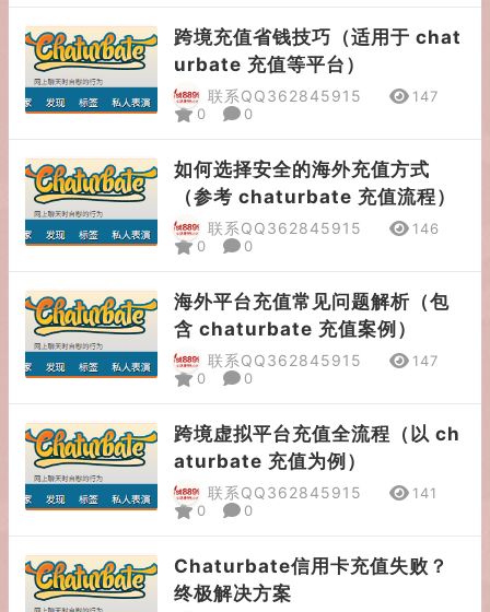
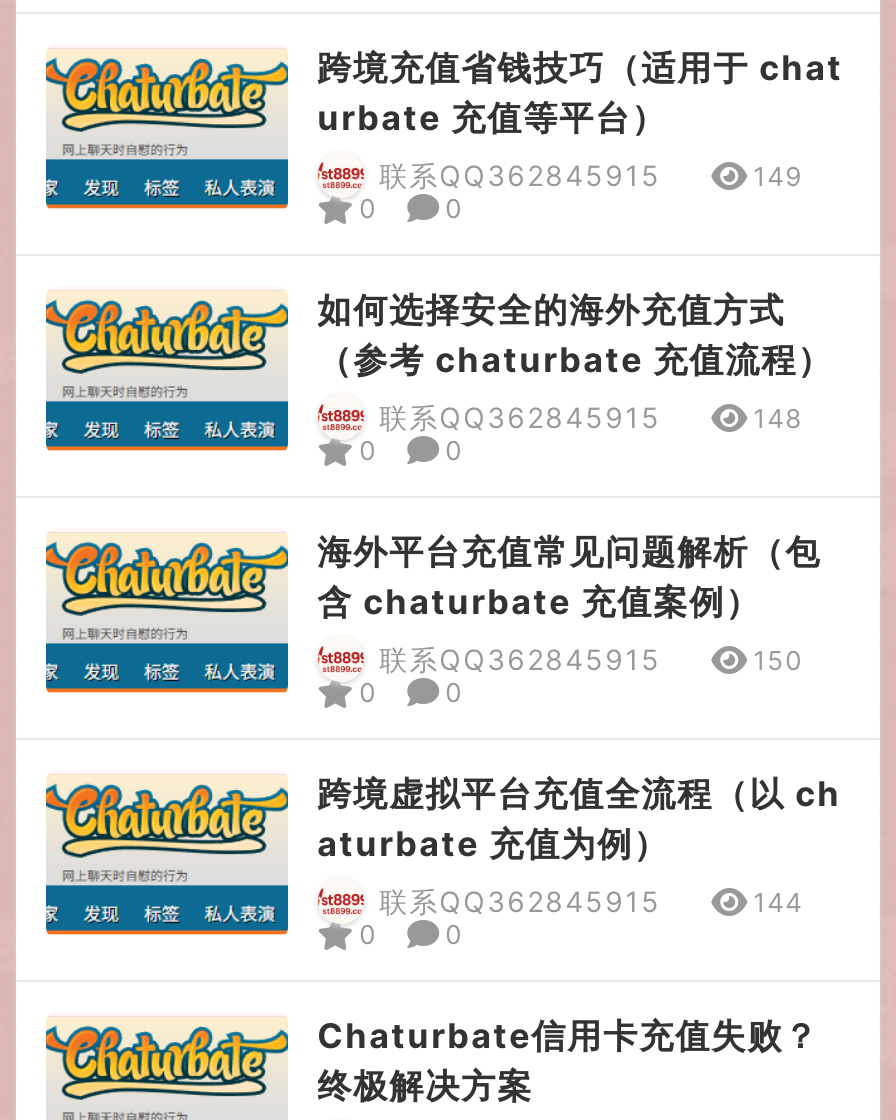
[412,88,438,105] 147 -> [753,160,803,192] 149
[412,220,439,237] 146 -> [753,402,803,434] 148
[412,352,438,369] 147 -> [753,644,803,676] 150
[412,484,437,502] 141 -> [753,886,803,918] 144

